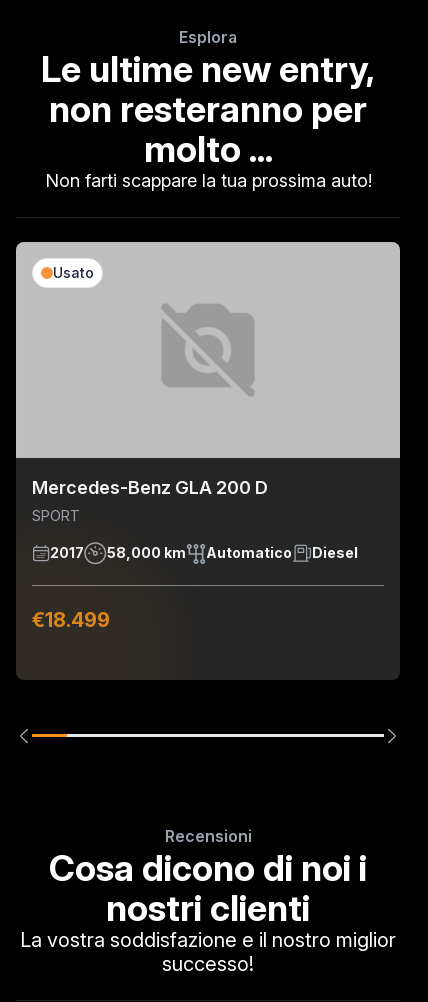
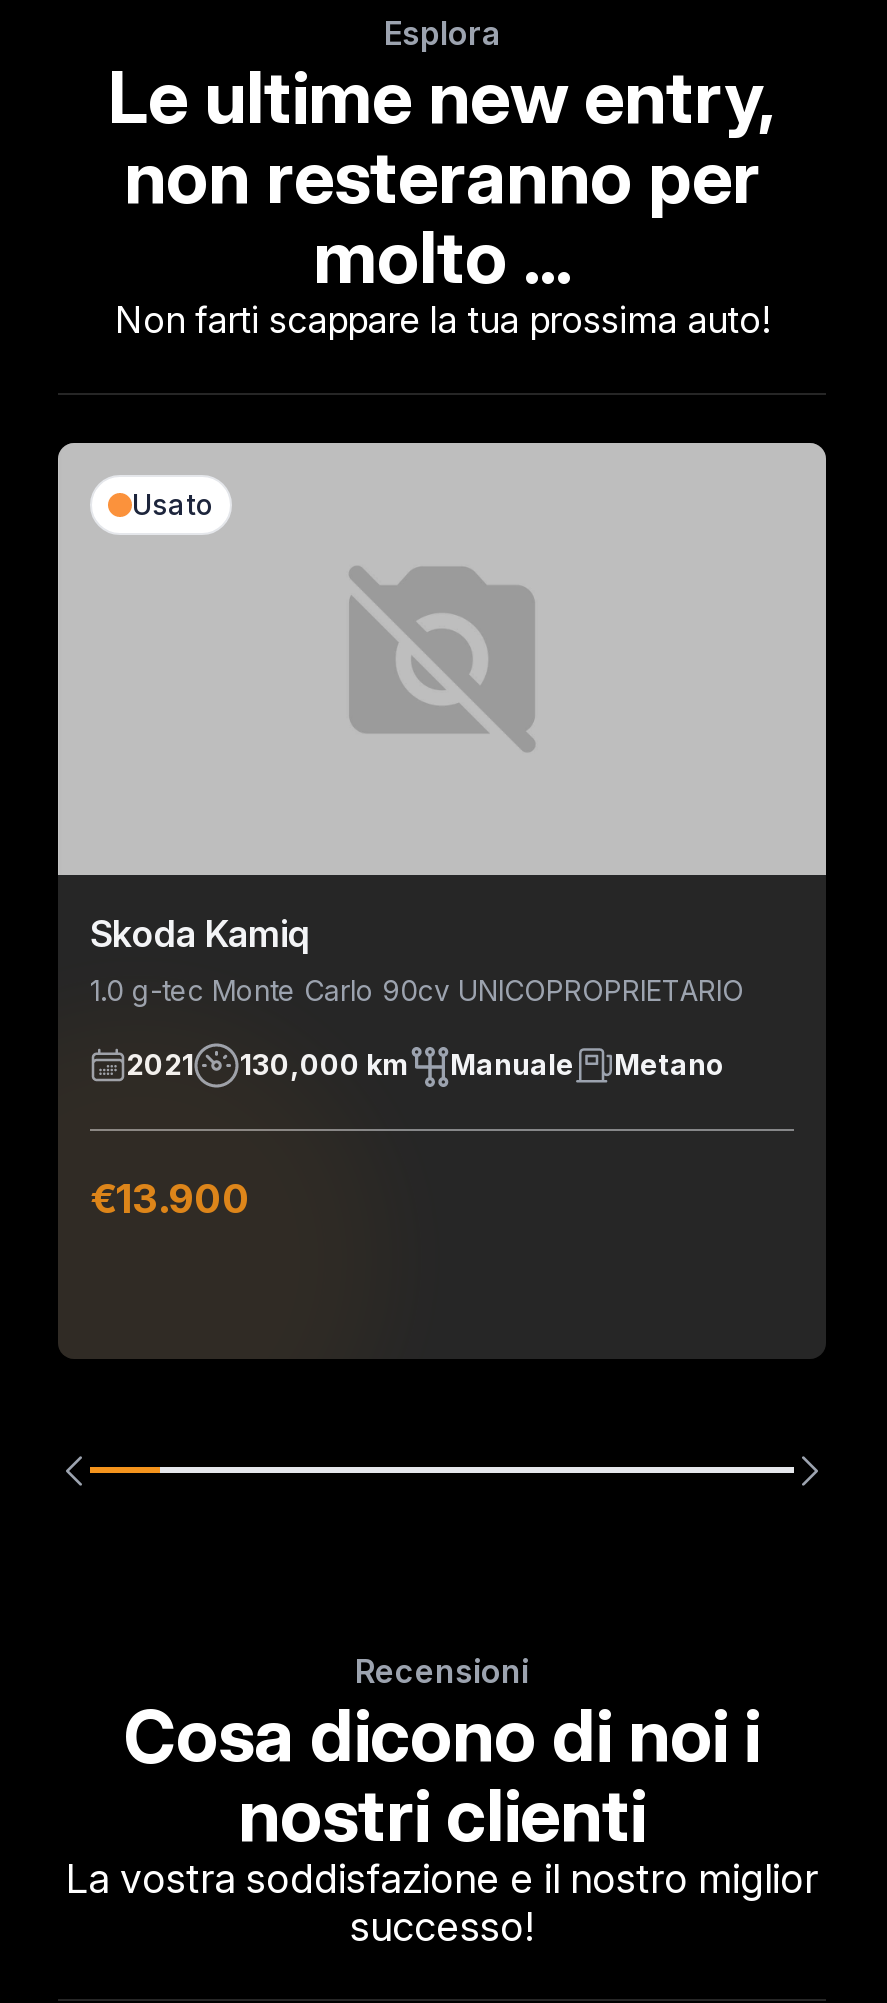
[32,477,268,524] Mercedes-Benz GLA 200 D | SPORT -> [90,913,744,1007] Skoda Kamiq | 1.0 g-tec Monte Carlo 90cv UNICOPROPRIETARIO
[50,544,358,561] 2017 | 58,000 km | Automatico | Diesel -> [126,1048,724,1082] 2021 | 130,000 km | Manuale | Metano
[32,608,110,632] €18.499 -> [90,1175,250,1223] €13.900

